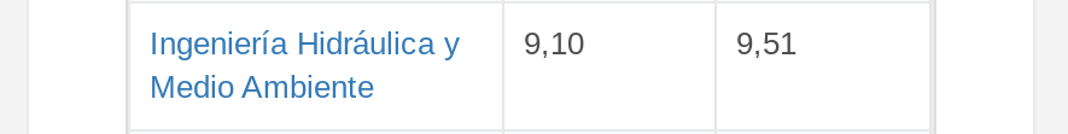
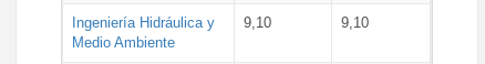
[736,25,796,62] 9,51 -> [341,14,369,31] 9,10

